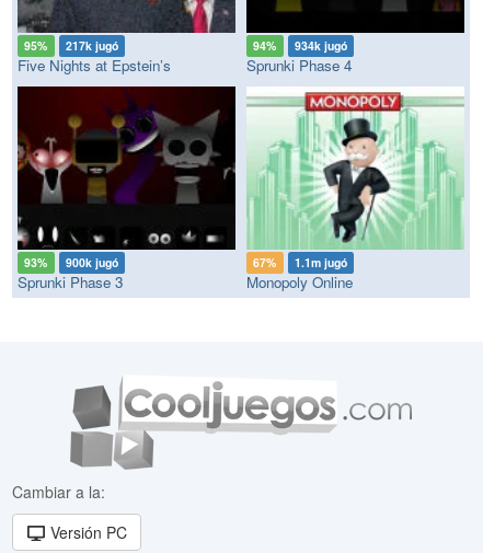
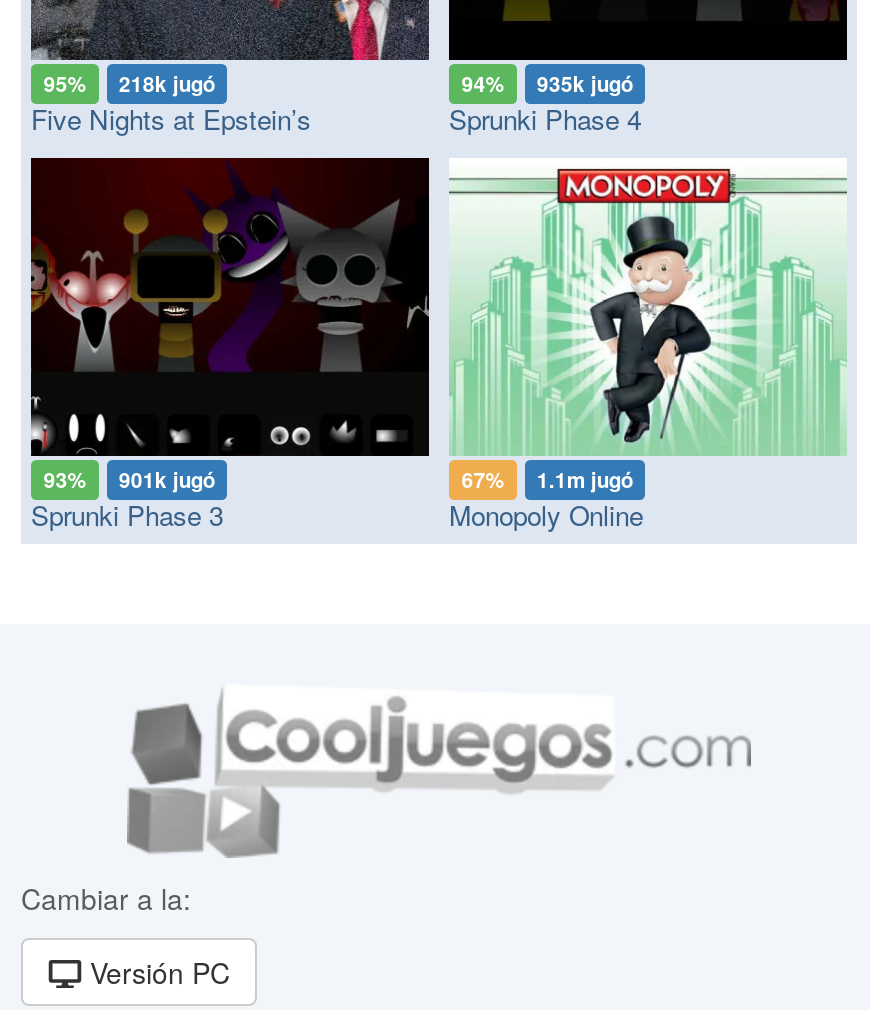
[24,37,118,53] 95% 217k jugó -> [44,67,215,97] 95% 218k jugó
[253,37,347,53] 94% 934k jugó -> [462,67,633,97] 94% 935k jugó
[24,254,118,270] 93% 900k jugó -> [44,464,215,494] 93% 901k jugó

